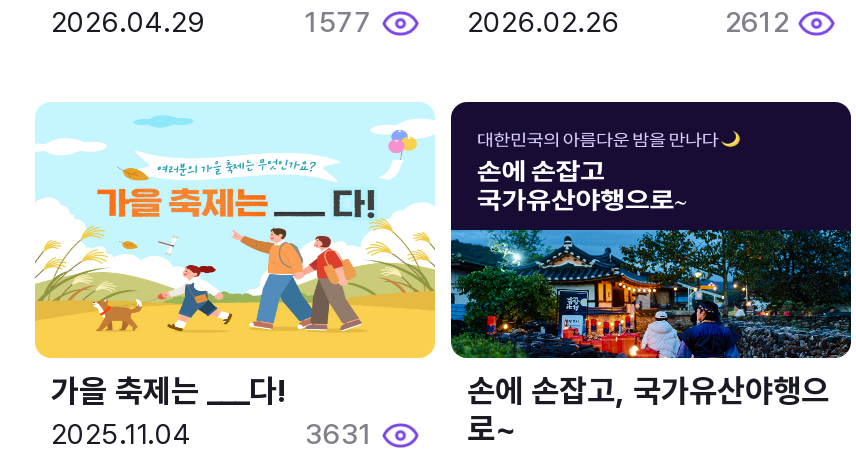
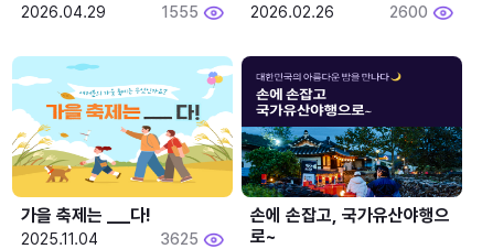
[305,5,373,37] 1577 -> [161,3,198,20] 1555
[725,5,789,37] 2612 -> [389,3,428,20] 2600
[305,417,373,449] 3631 -> [160,230,198,247] 3625

